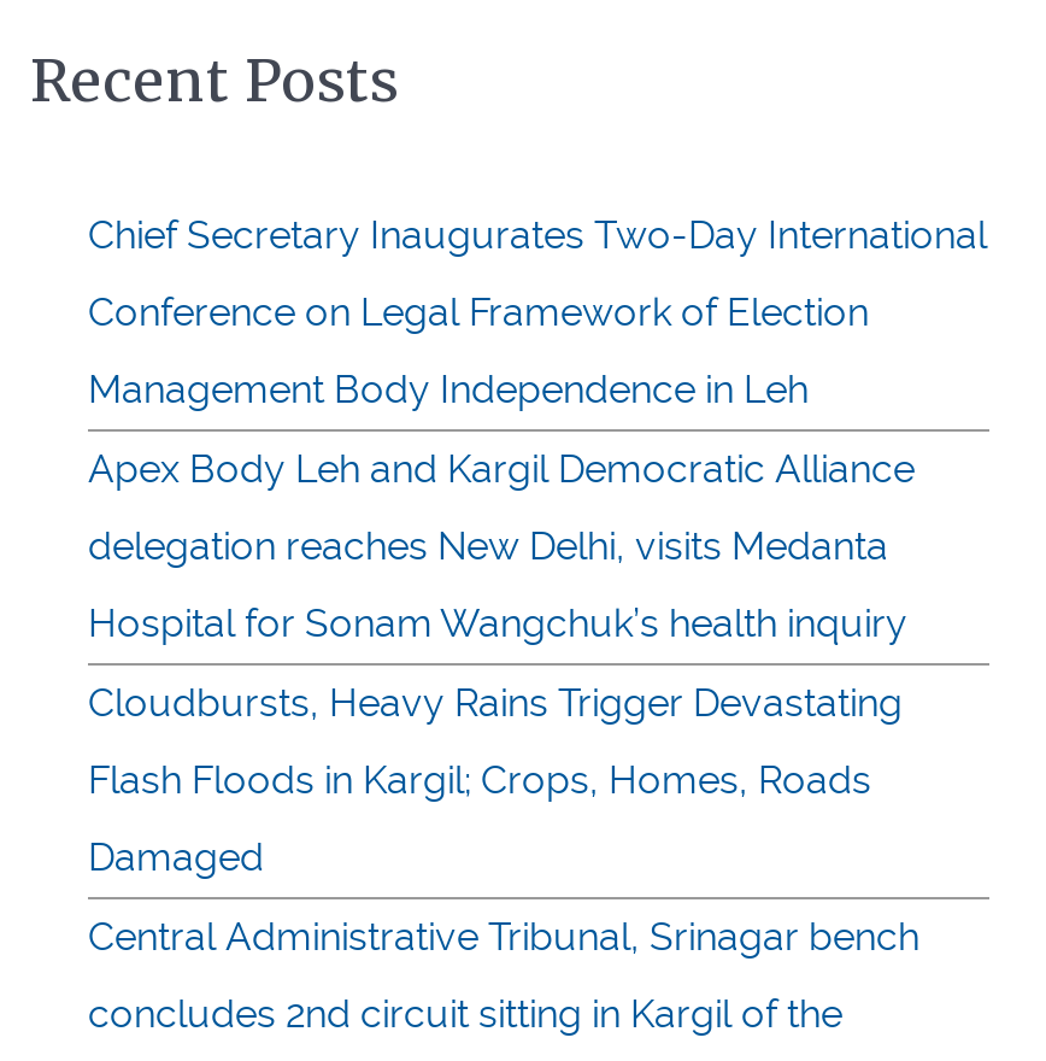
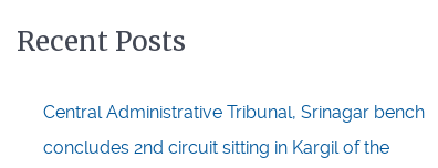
[88,213,987,881] Chief Secretary Inaugurates Two-Day International | Conference on Legal Framework of Election | Management Body Independence in Leh | Apex Body Leh and Kargil Democratic Alliance | delegation reaches New Delhi, visits Medanta | Hospital for Sonam Wangchuk’s health inquiry | Cloudbursts, Heavy Rains Trigger Devastating | Flash Floods in Kargil; Crops, Homes, Roads | Damaged -> none

